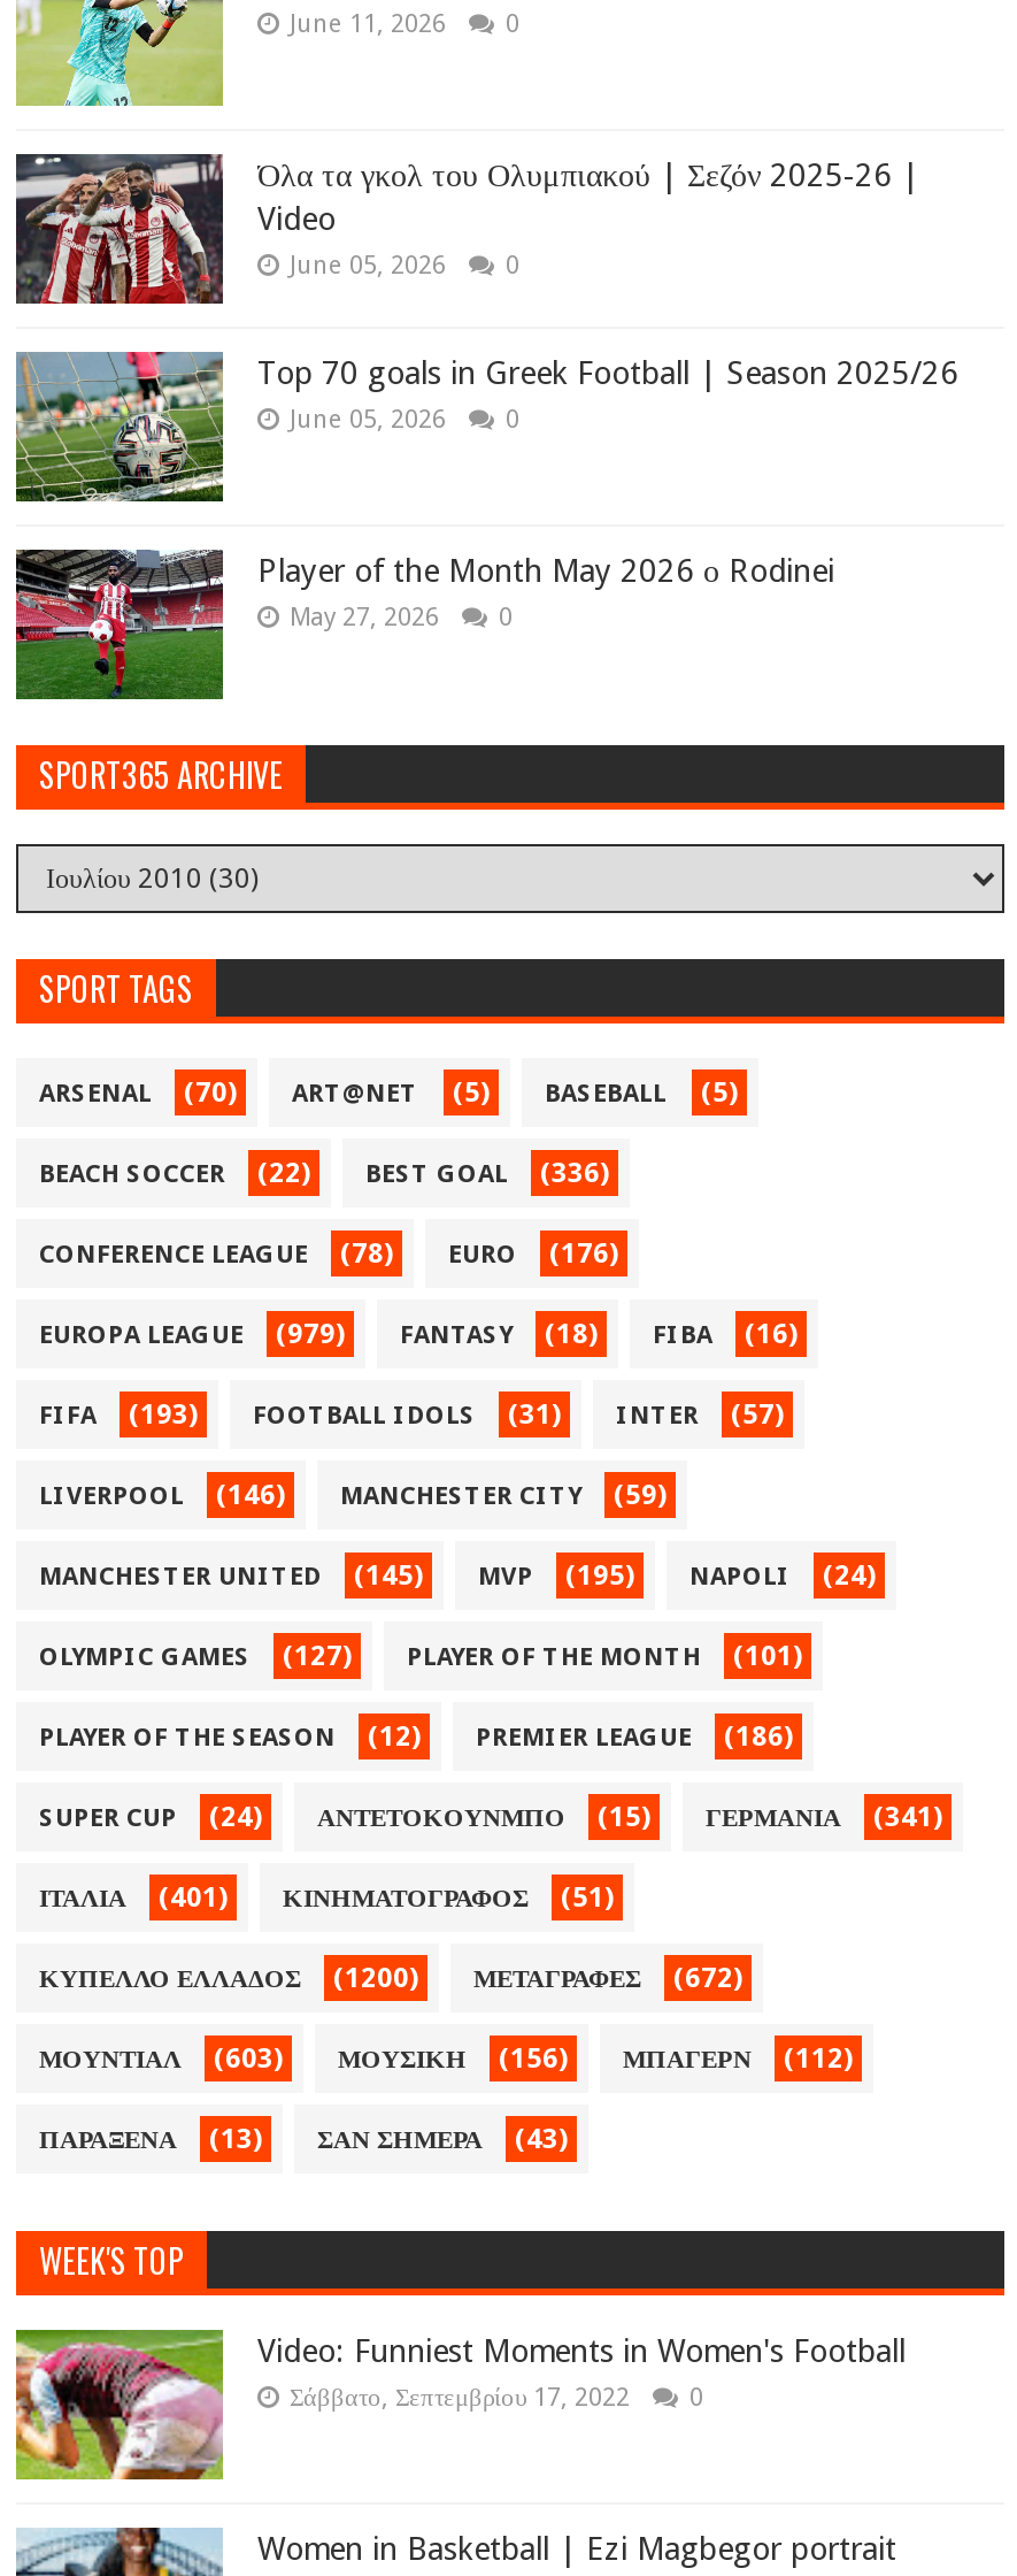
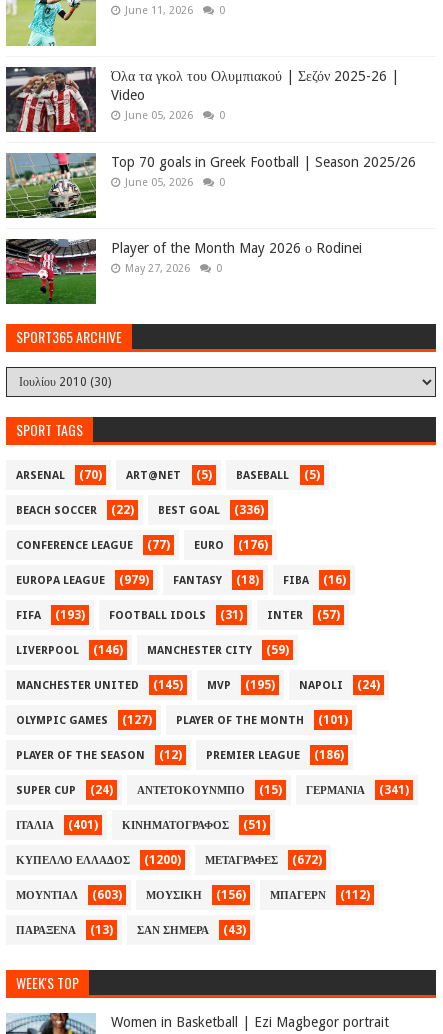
[39,1238,618,1270] CONFERENCE LEAGUE (78) EURO (176) -> [16,538,268,552] CONFERENCE LEAGUE (77) EURO (176)
[14,2328,906,2493] [image] | Video: Funniest Moments in Women's Football | Σάββατο, Σεπτεμβρίου 17, 2022 | 0 -> none

